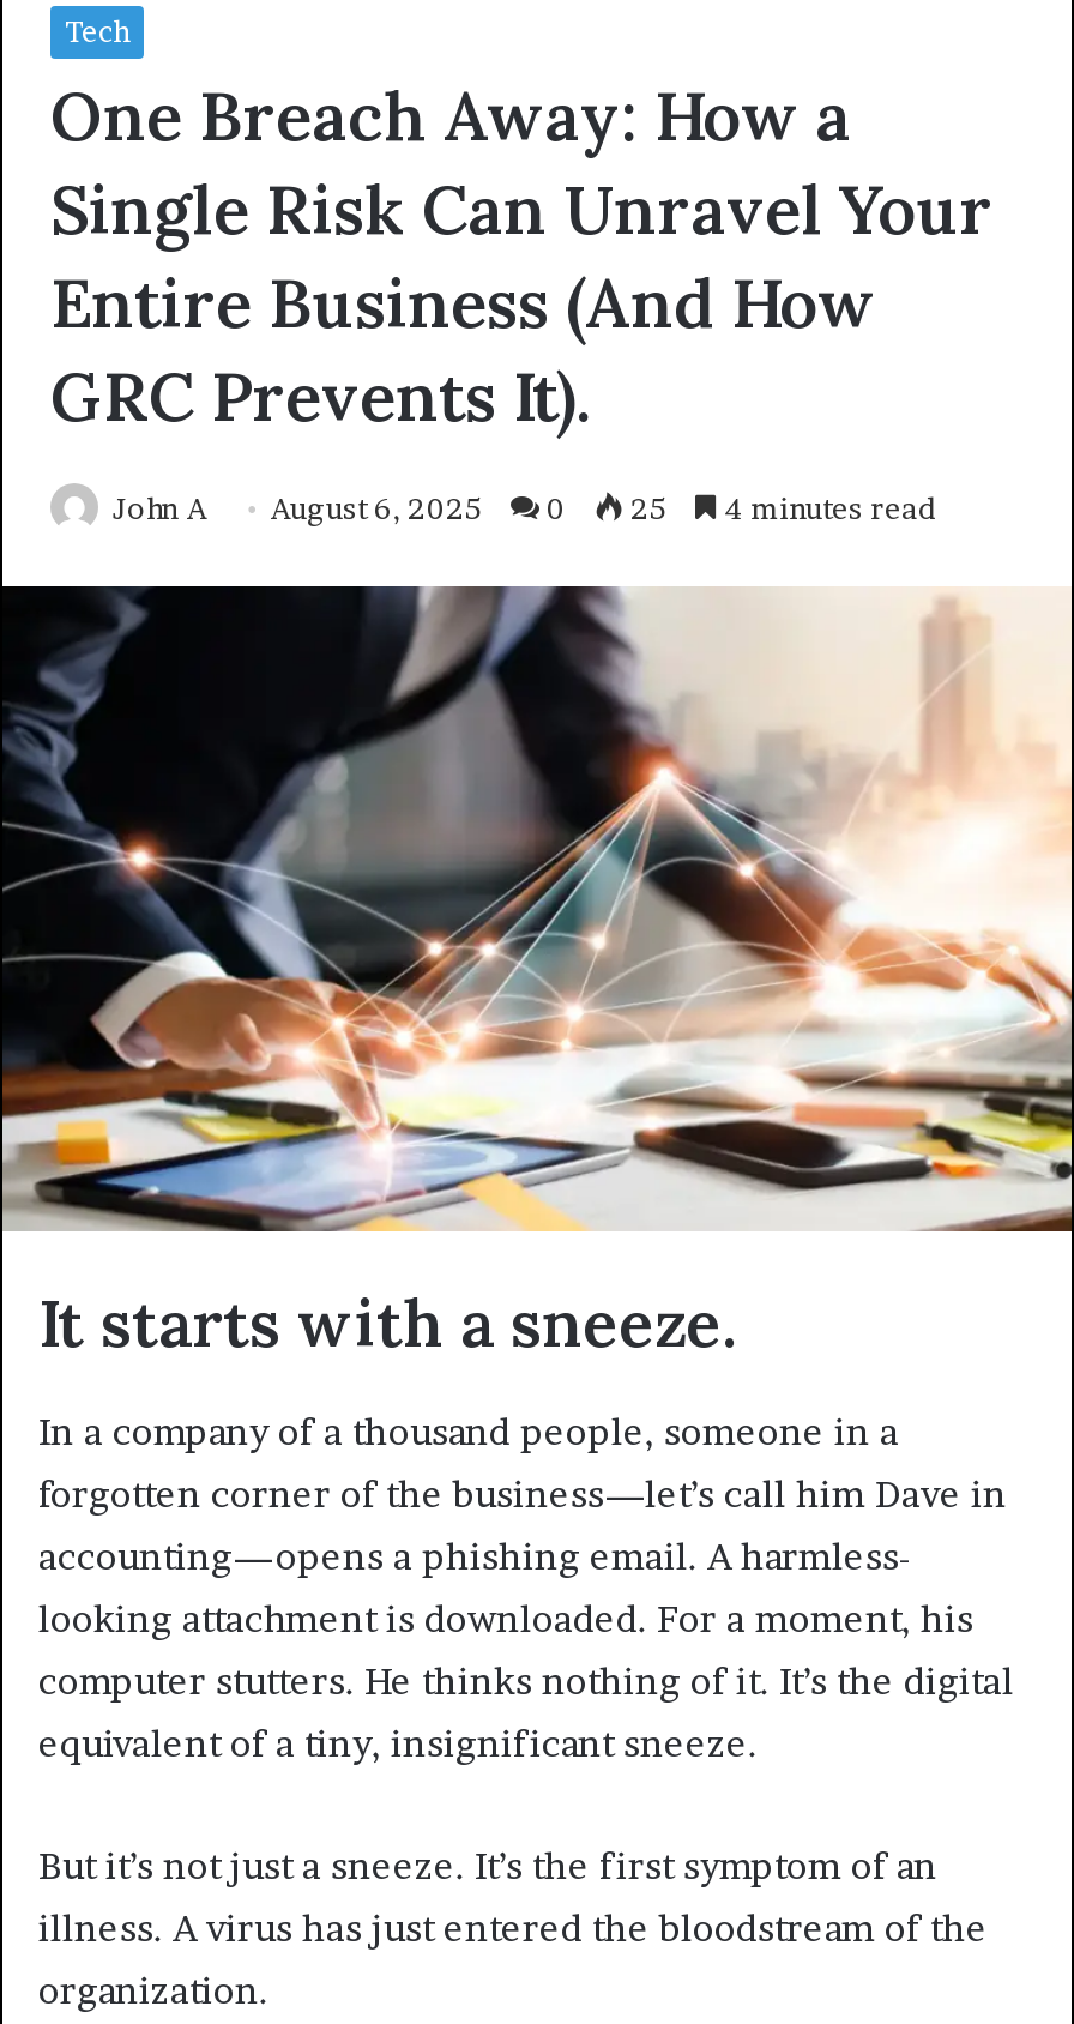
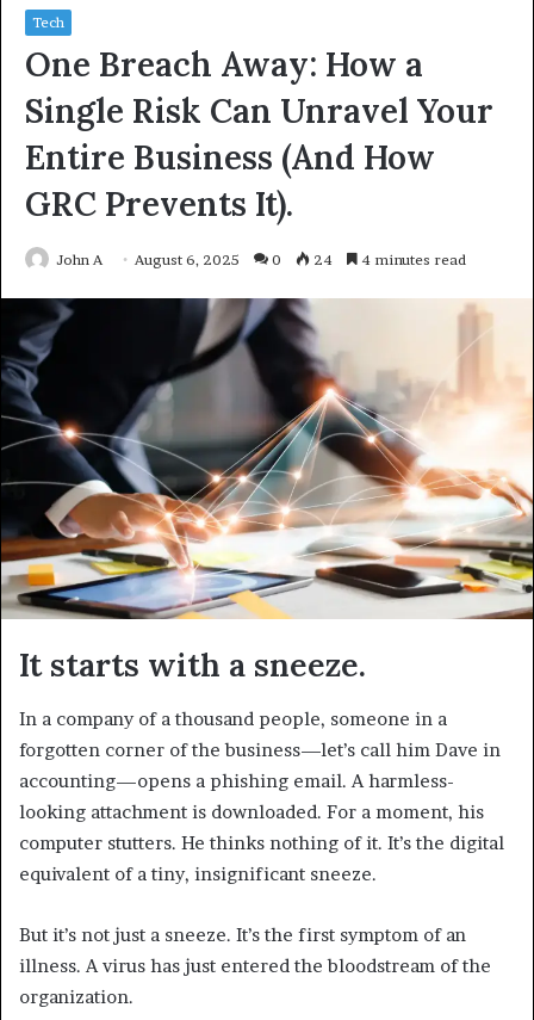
[113,491,935,527] John A August 6, 2025 0 25 4 minutes read -> [56,251,466,269] John A August 6, 2025 0 24 4 minutes read

